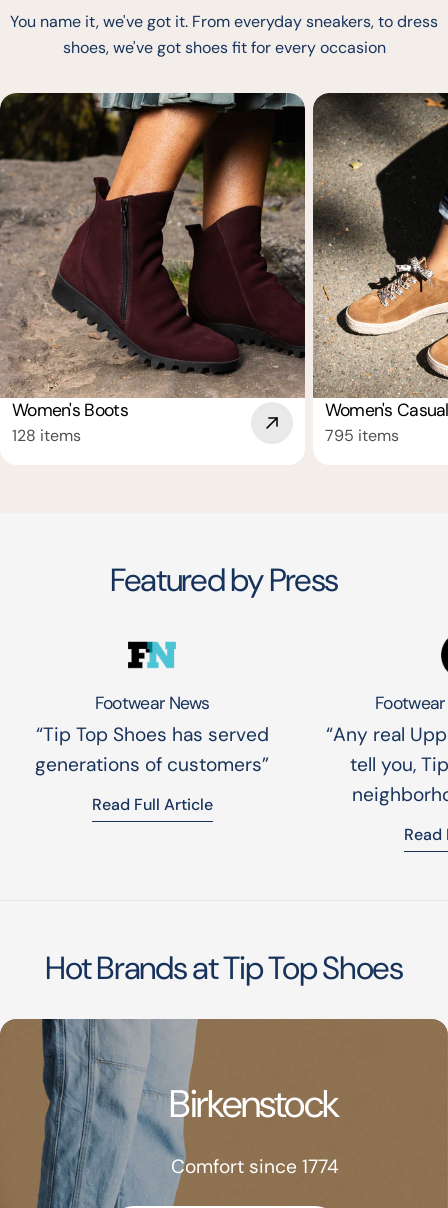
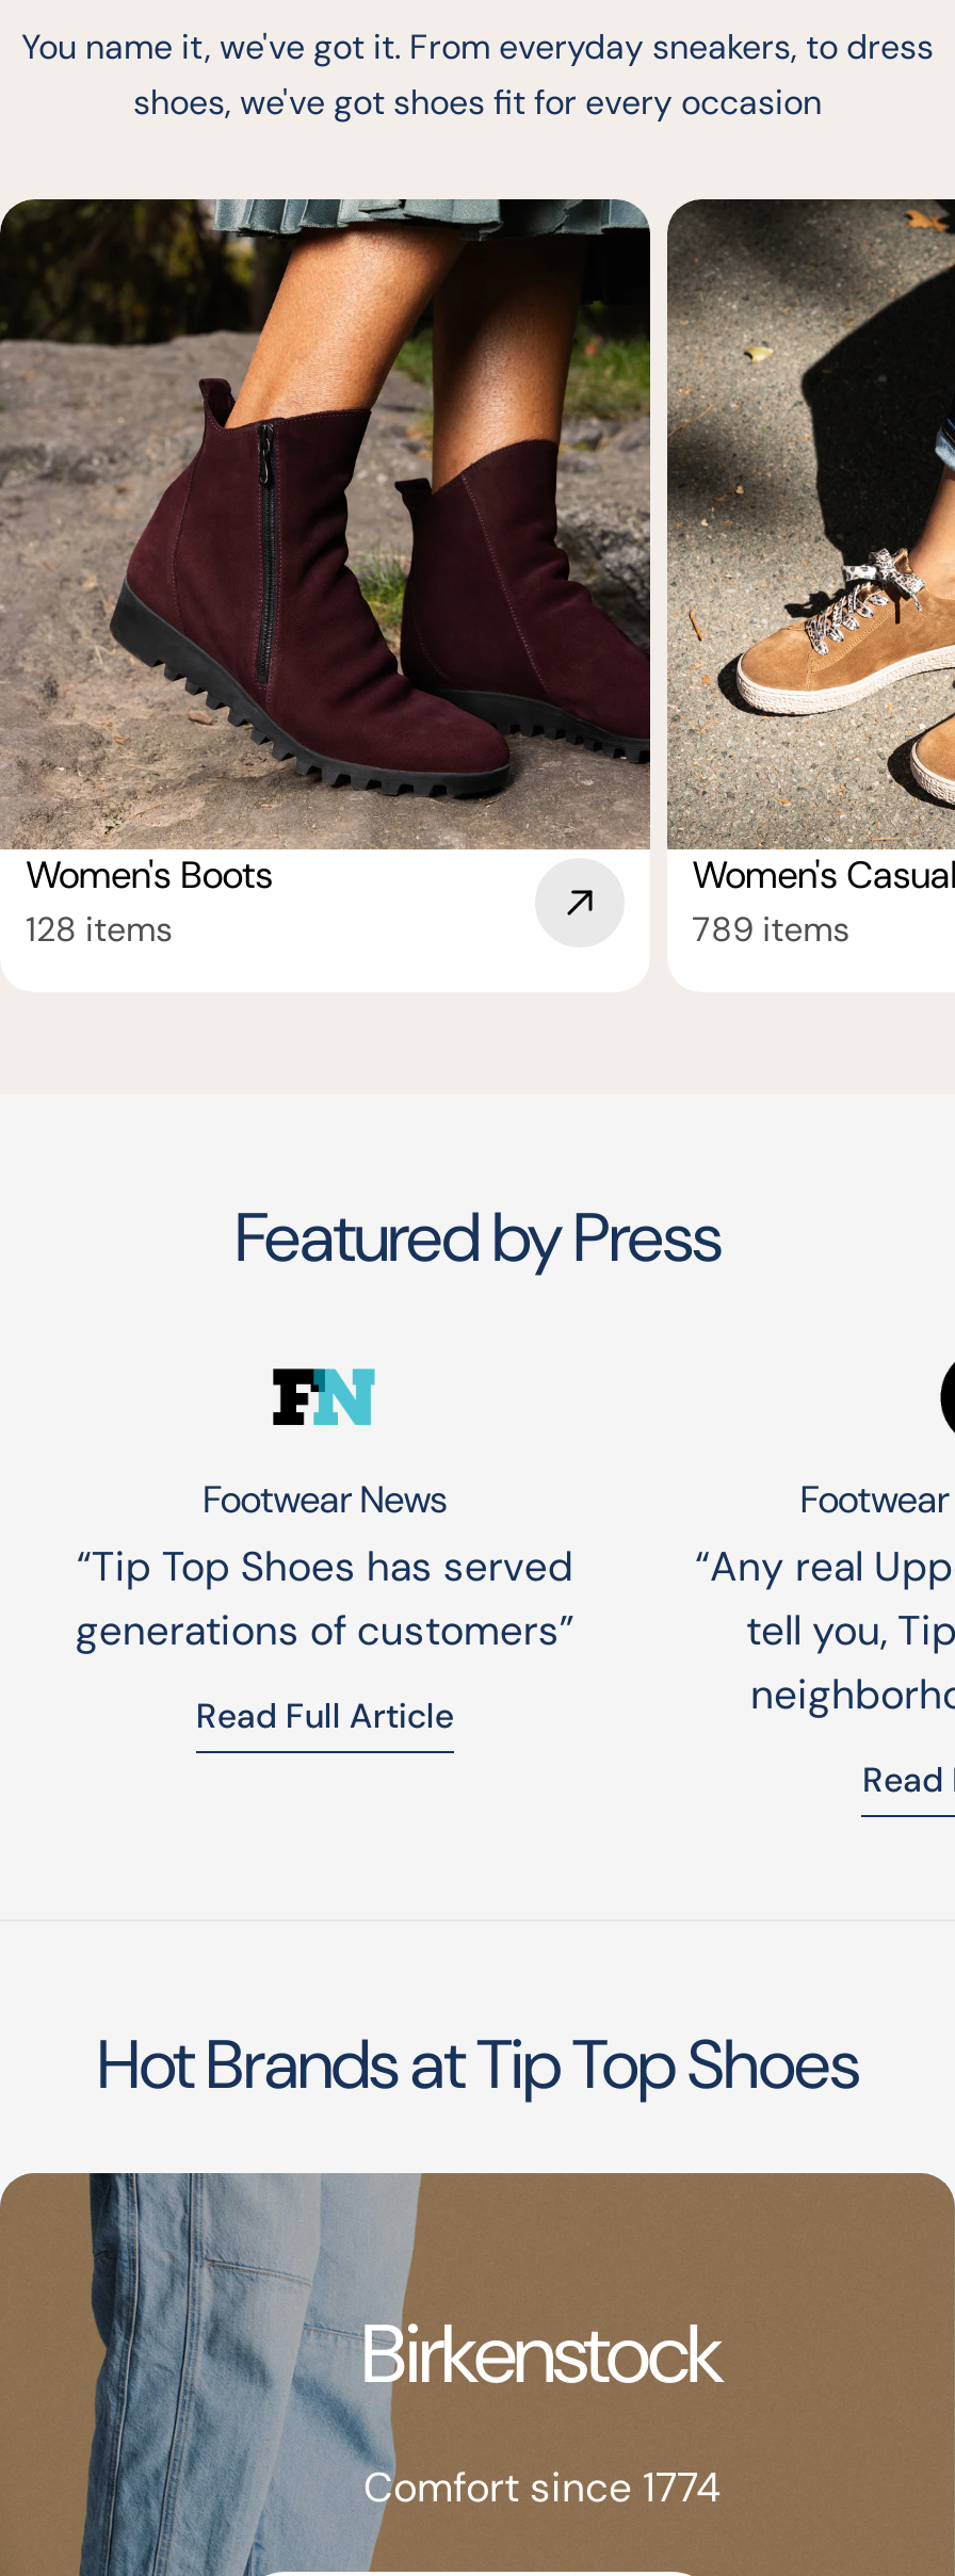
[325,425,399,446] 795 items -> [692,907,850,951] 789 items

